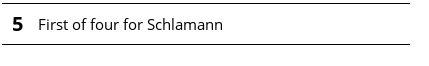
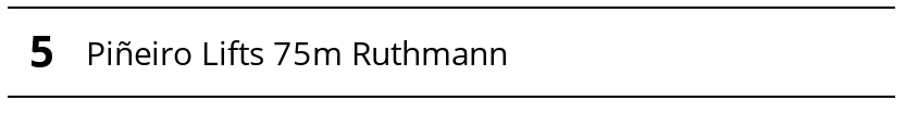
[38,14,223,34] First of four for Schlamann -> [86,31,508,74] Piñeiro Lifts 75m Ruthmann

